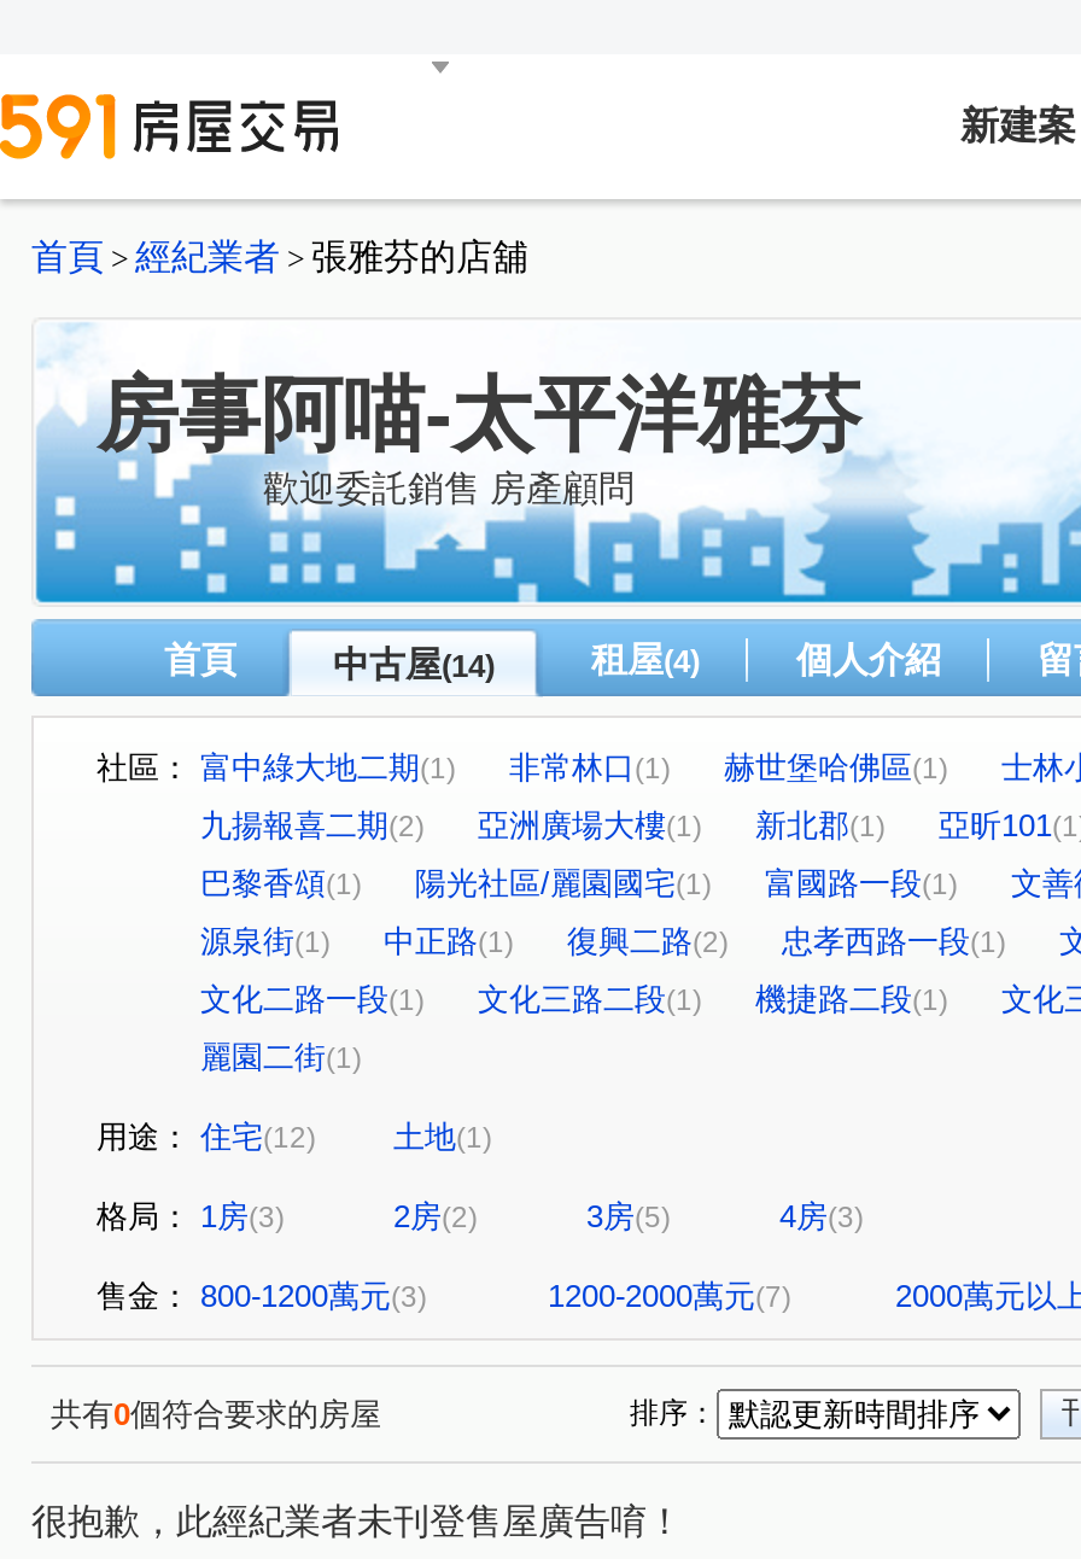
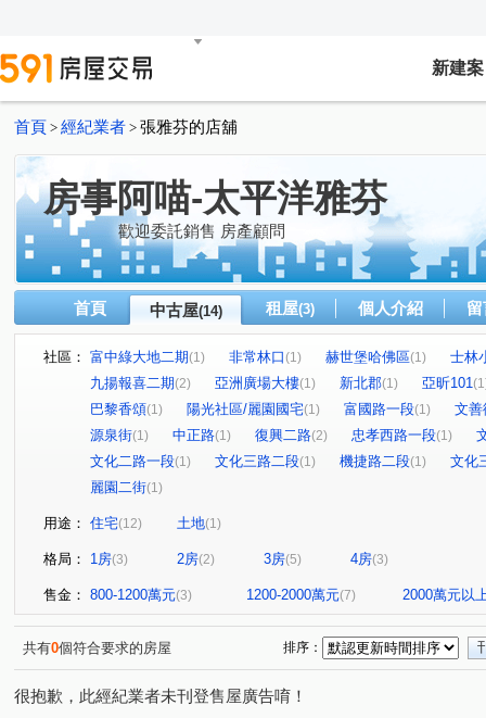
[591,638,700,679] 租屋(4) -> [266,299,315,317] 租屋(3)

